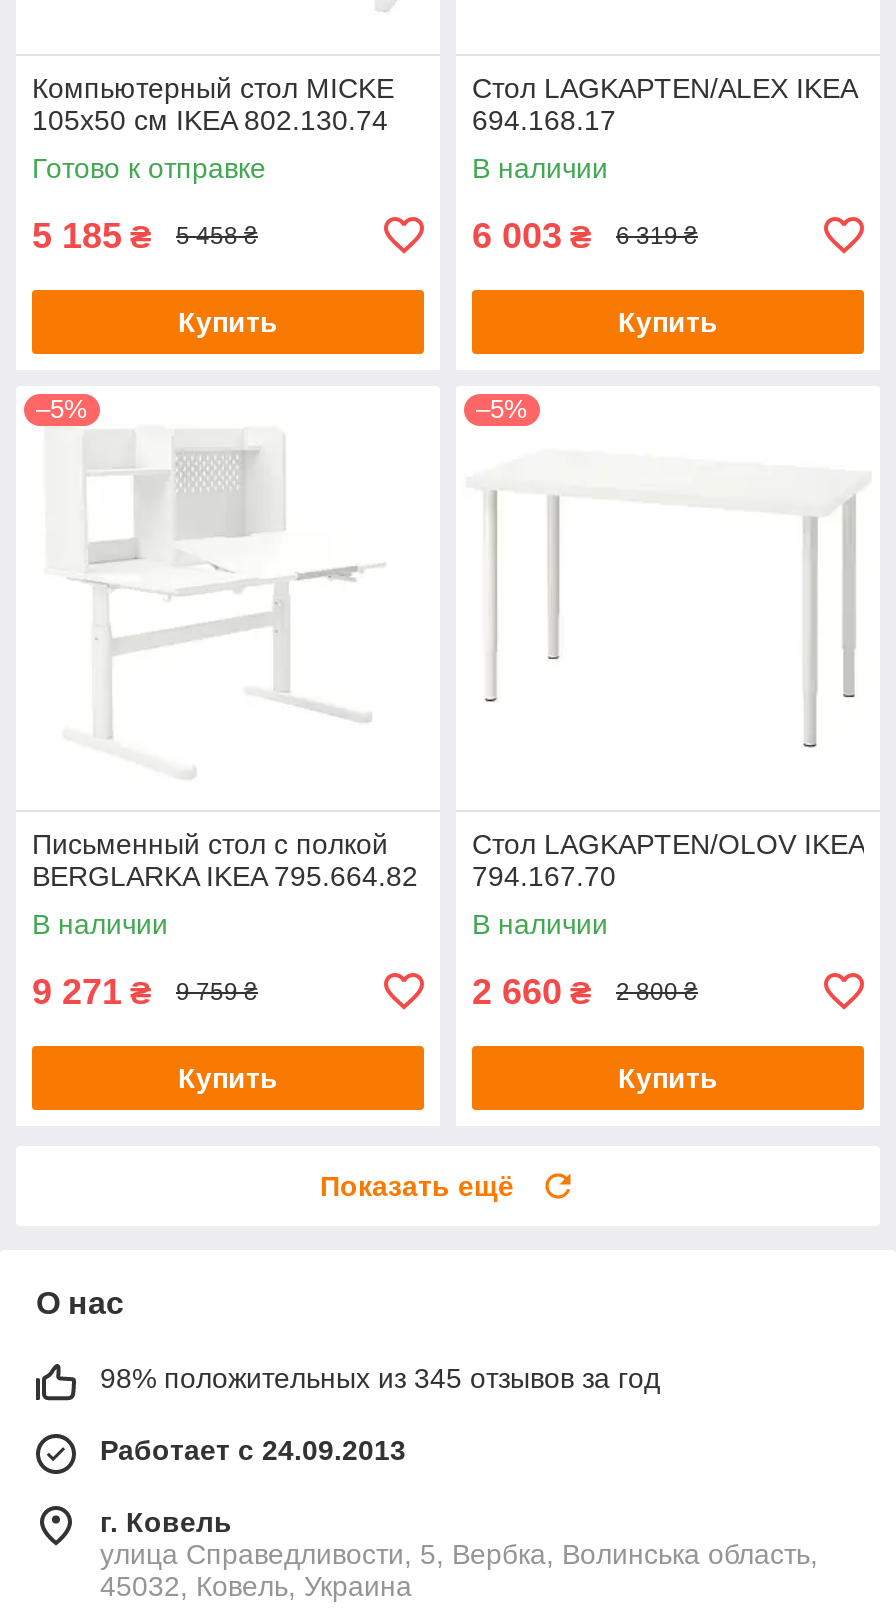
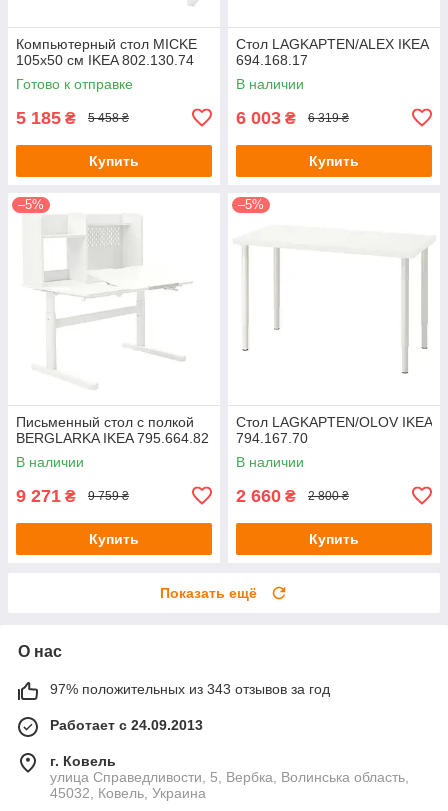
[100,1362,660,1394] 98% положительных из 345 отзывов за год -> [50,681,330,697] 97% положительных из 343 отзывов за год

